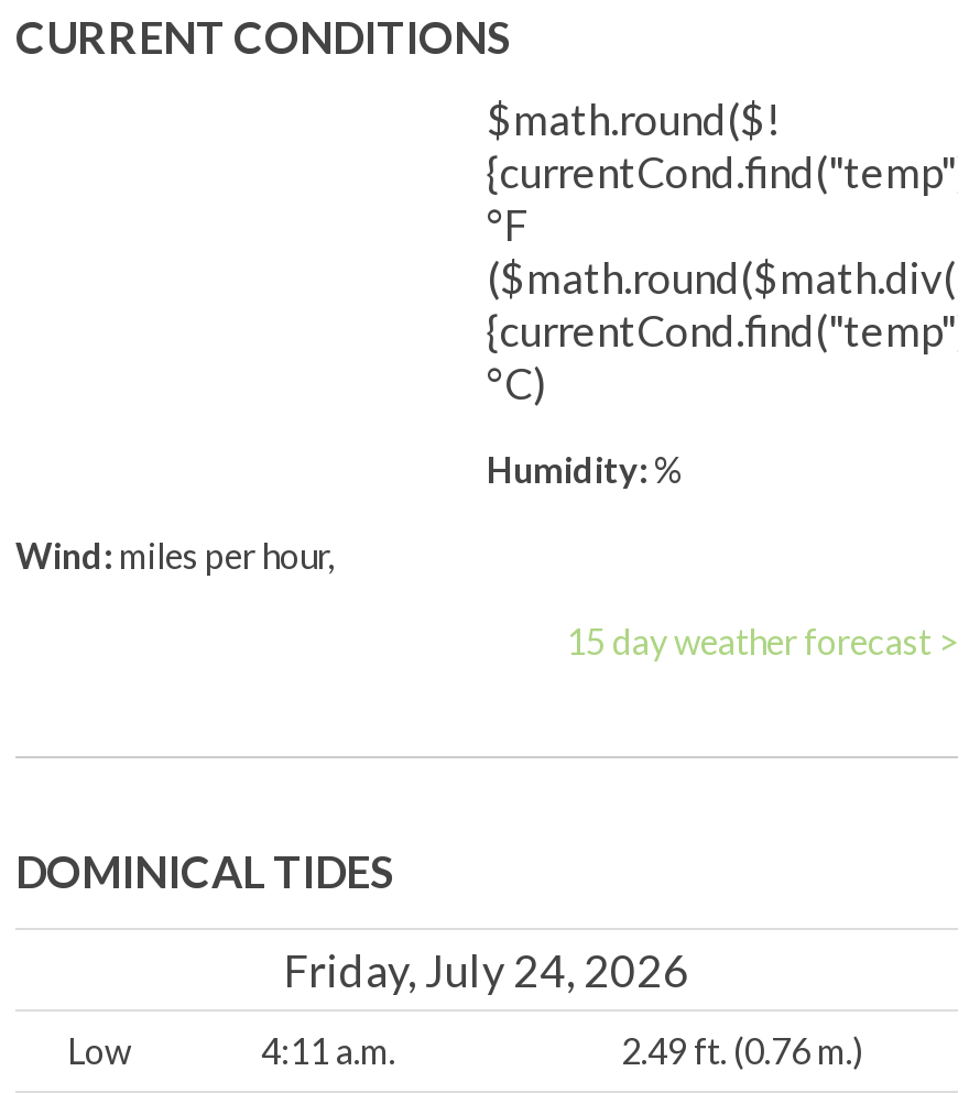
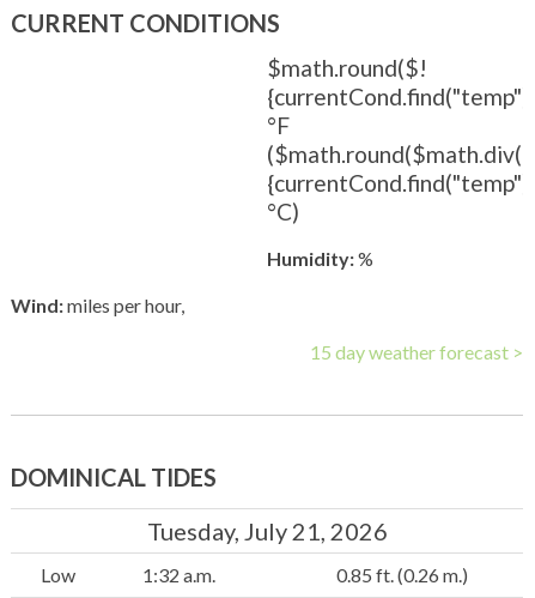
[284,943,689,996] Friday, July 24, 2026 -> [147,517,387,545] Tuesday, July 21, 2026
[261,1029,395,1071] 4:11 a.m. -> [142,563,215,586] 1:32 a.m.
[621,1029,863,1071] 2.49 ft. (0.76 m.) -> [336,563,468,586] 0.85 ft. (0.26 m.)

